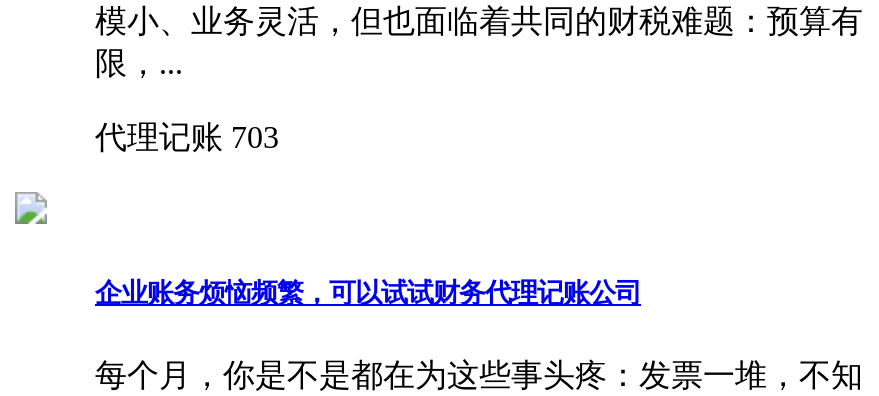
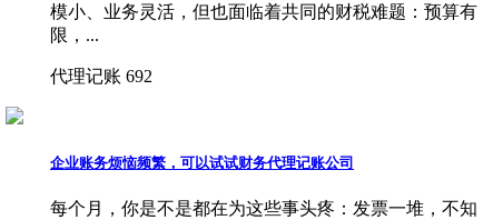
[95,120,279,154] 代理记账 703 -> [50,66,152,85] 代理记账 692

